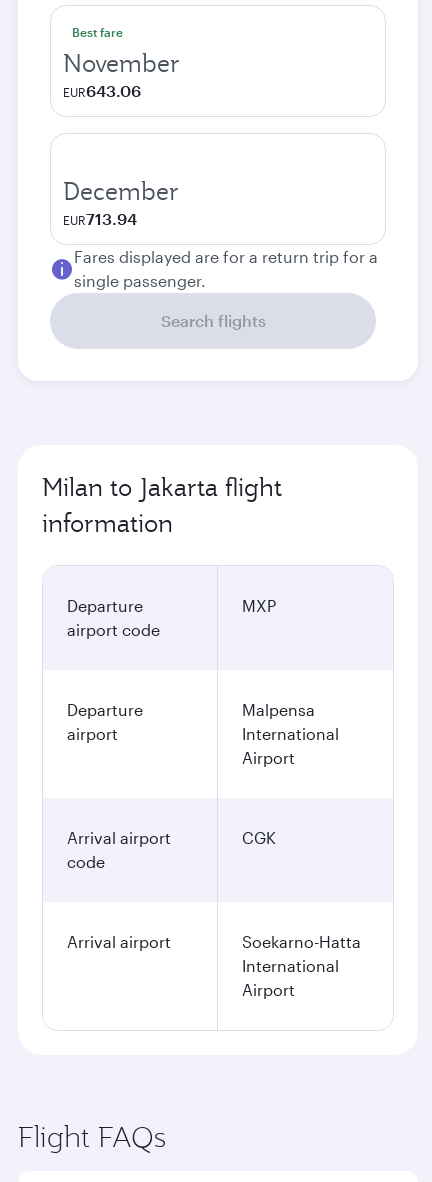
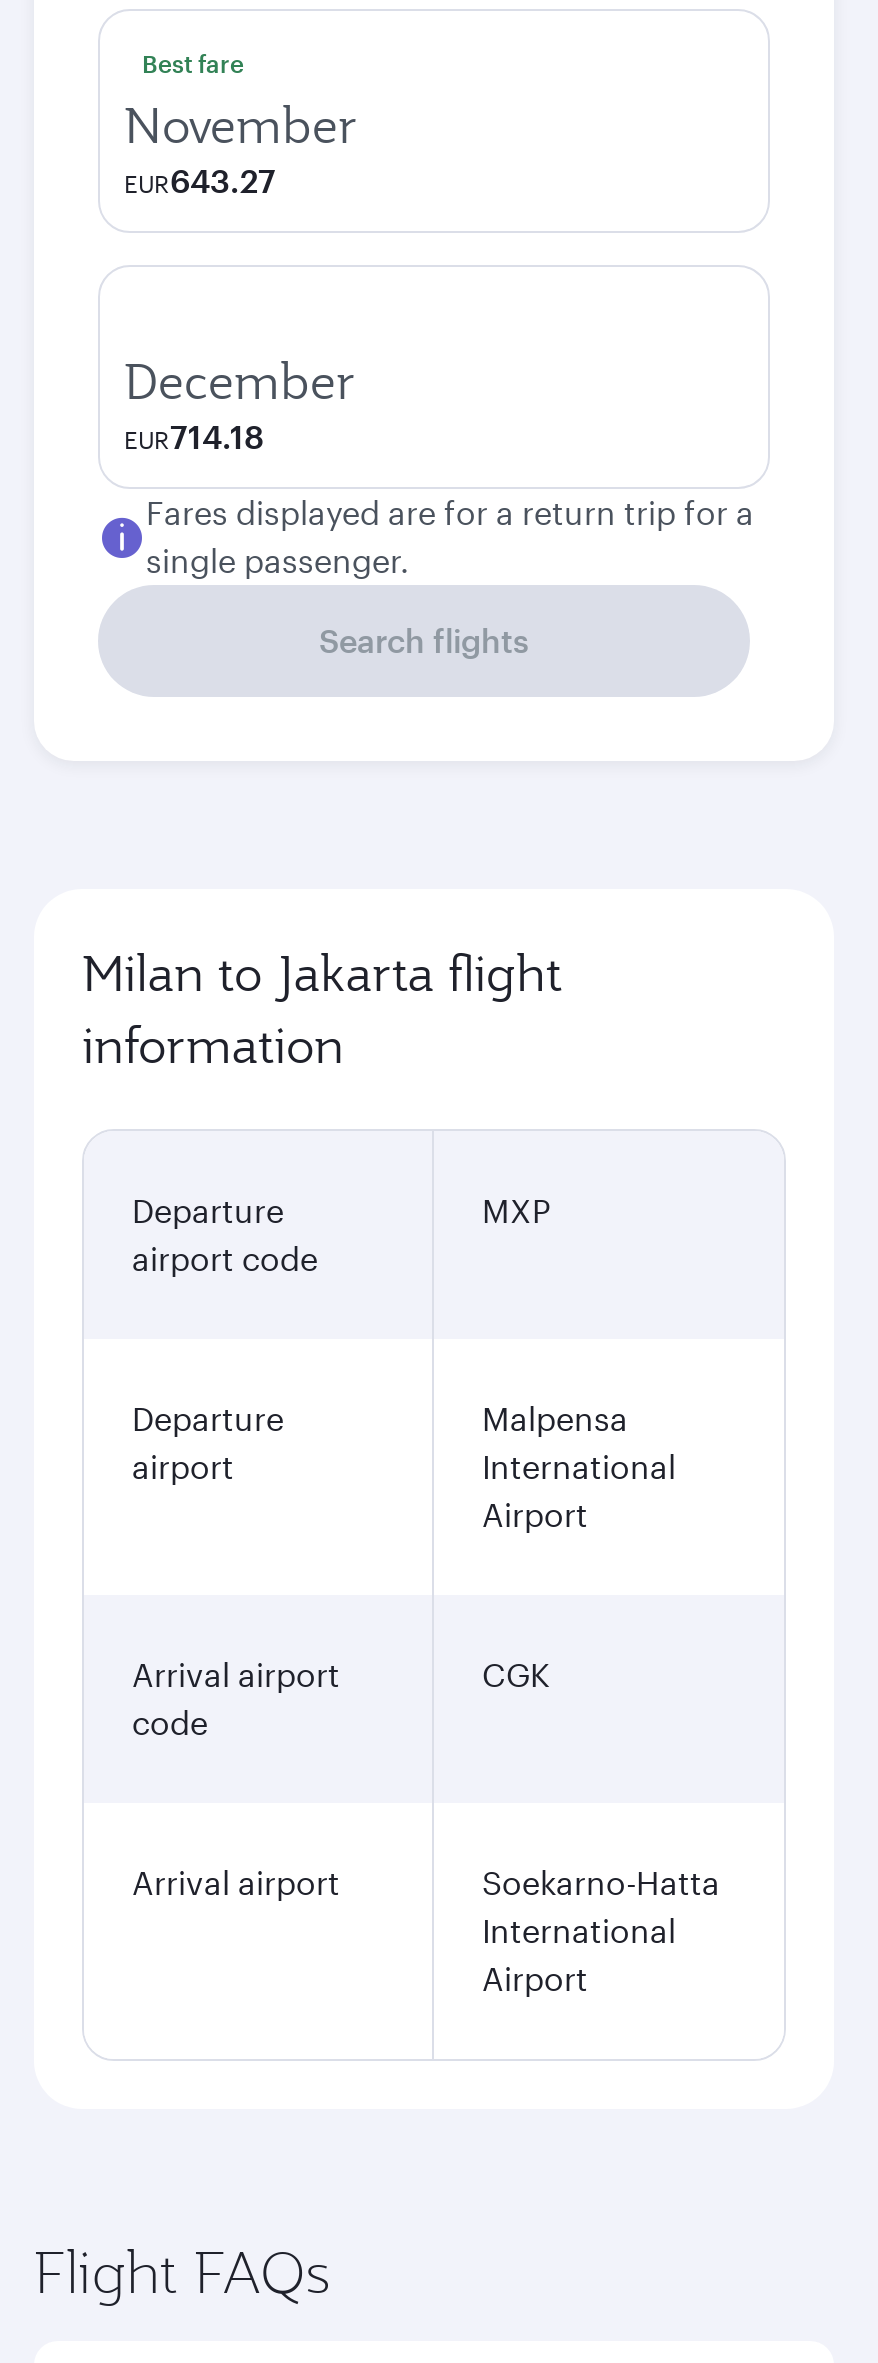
[63,81,141,100] EUR643.06 -> [124,161,276,199] EUR643.27
[63,209,137,228] EUR713.94 -> [124,417,264,455] EUR714.18

